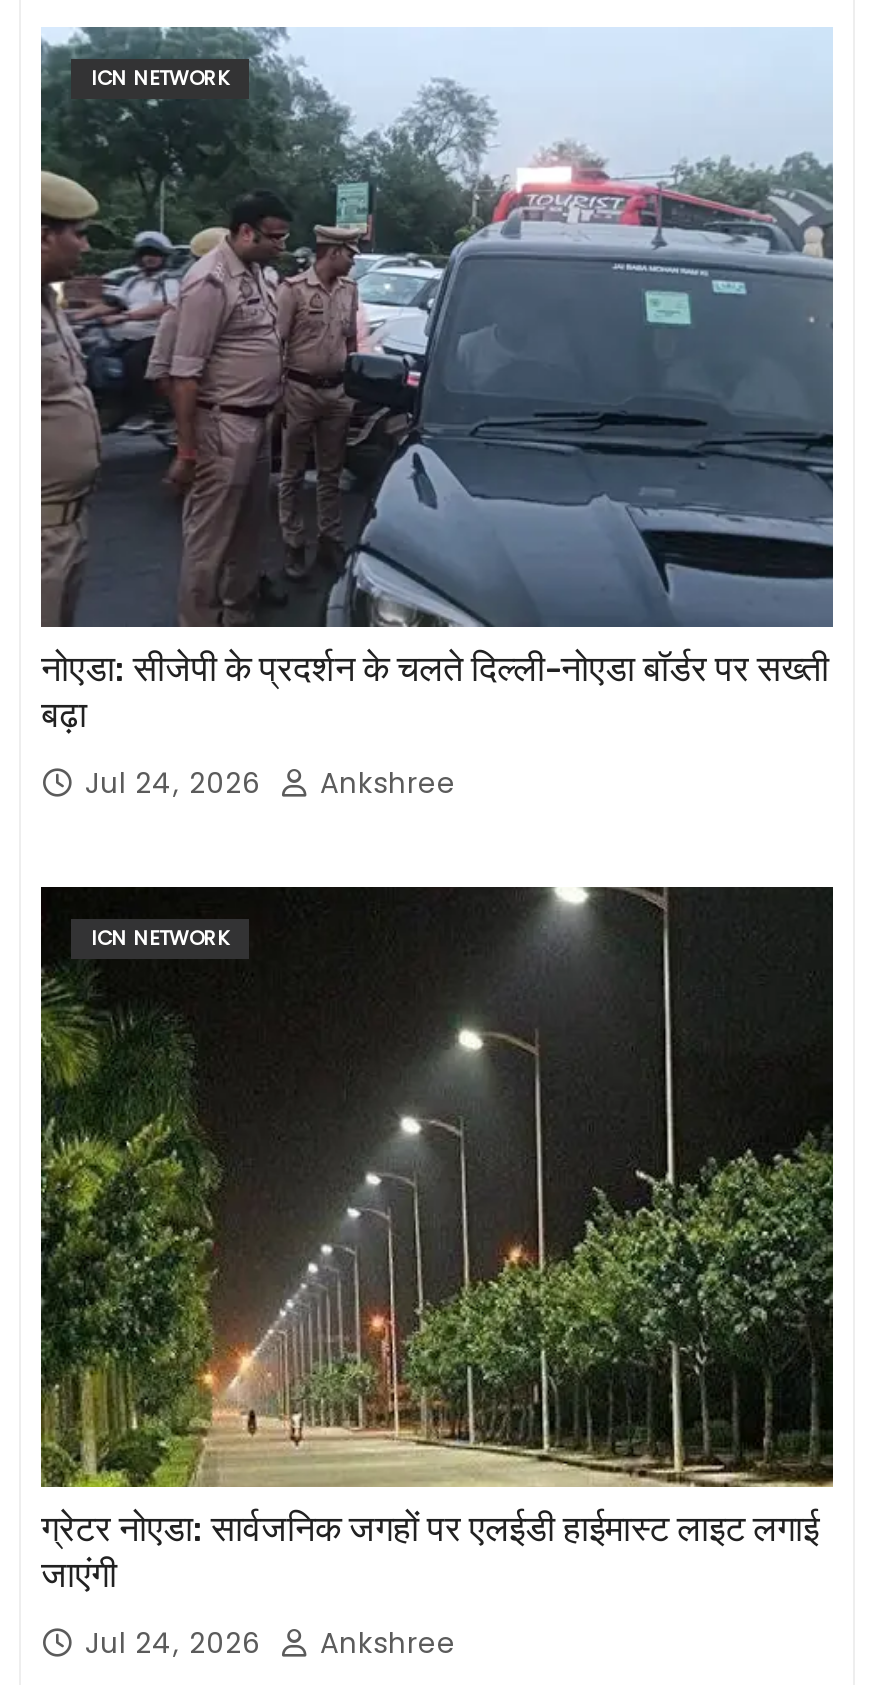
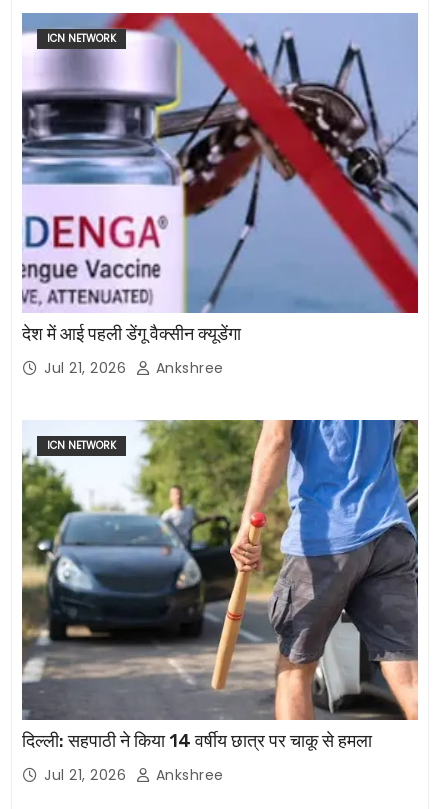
[39,25,835,737] [image] | नोएडा: सीजेपी के प्रदर्शन के चलते दिल्ली-नोएडा बॉर्डर पर सख्ती | बढ़ा -> [22,12,419,345] [image] | देश में आई पहली डेंगू वैक्सीन क्यूडेंगा
[85,763,456,803] Jul 24, 2026 Ankshree -> [44,358,223,378] Jul 21, 2026 Ankshree
[39,885,835,1597] [image] | ग्रेटर नोएडा: सार्वजनिक जगहों पर एलईडी हाईमास्ट लाइट लगाई | जाएंगी -> [21,419,419,752] [image] | दिल्ली: सहपाठी ने किया 14 वर्षीय छात्र पर चाकू से हमला
[85,1623,456,1663] Jul 24, 2026 Ankshree -> [44,765,223,785] Jul 21, 2026 Ankshree

